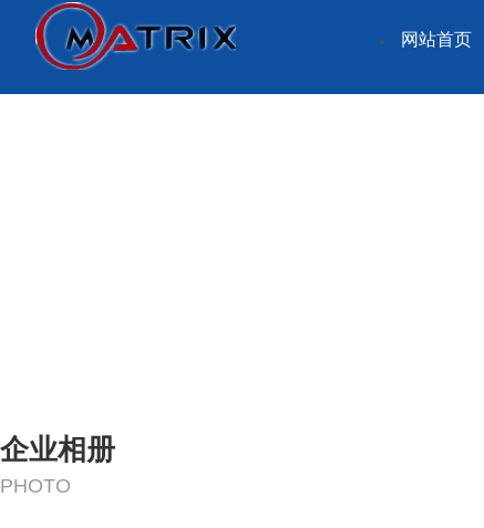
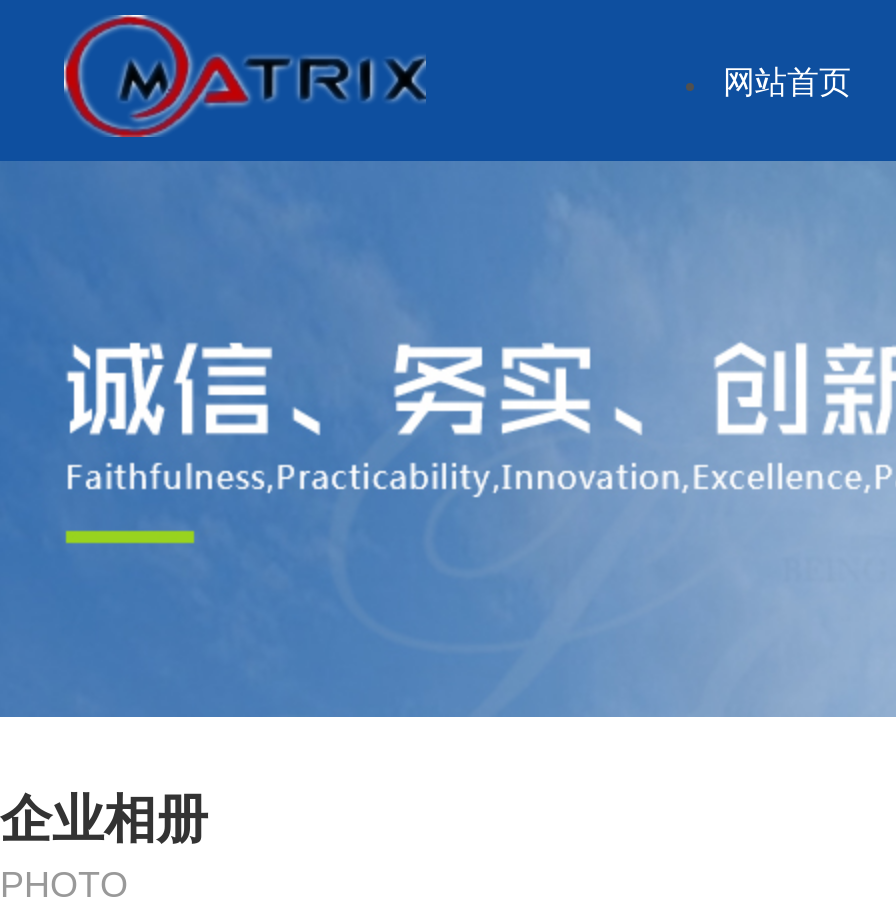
none -> [6,159,890,719] [image]

